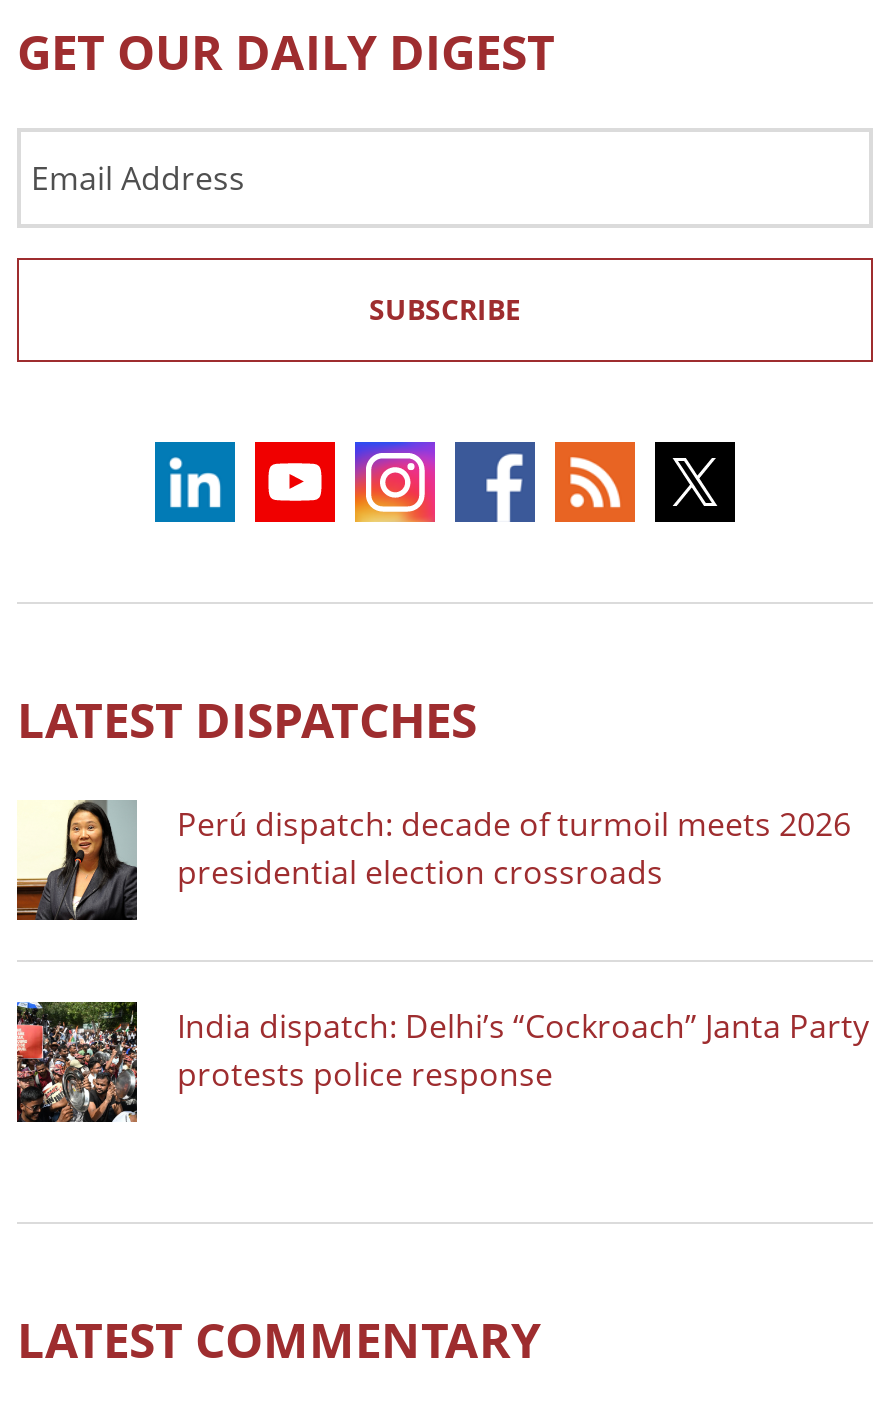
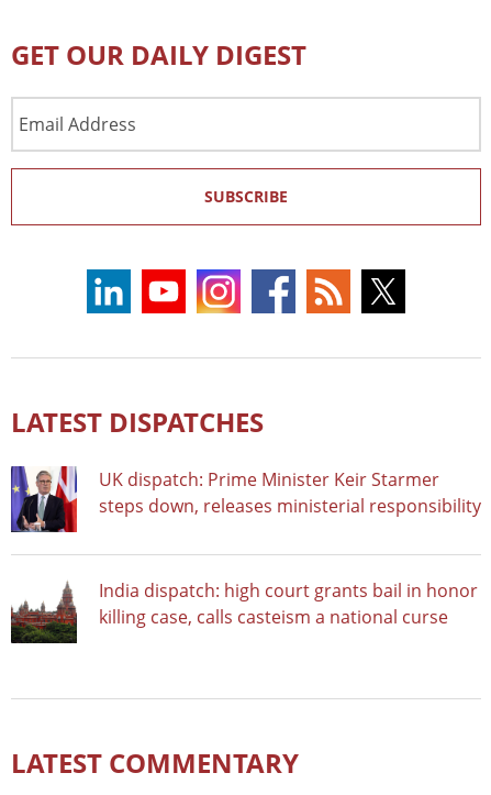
[15,798,851,922] [image] | Perú dispatch: decade of turmoil meets 2026 | presidential election crossroads -> [10,465,481,533] [image] | UK dispatch: Prime Minister Keir Starmer | steps down, releases ministerial responsibility
[15,1000,869,1124] [image] | India dispatch: Delhi’s “Cockroach” Janta Party | protests police response -> [11,577,478,644] [image] | India dispatch: high court grants bail in honor | killing case, calls casteism a national curse

